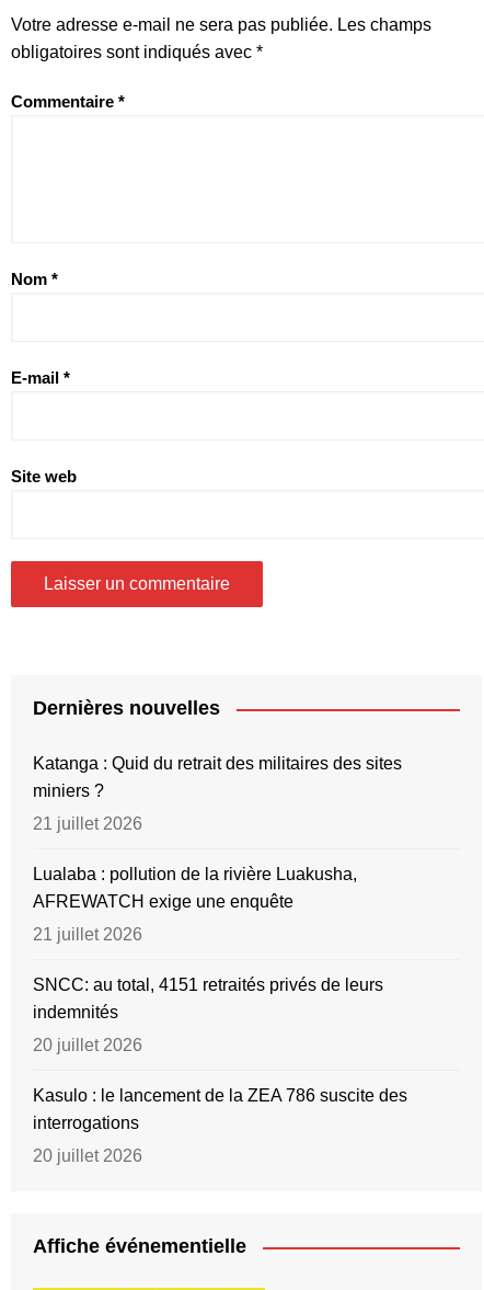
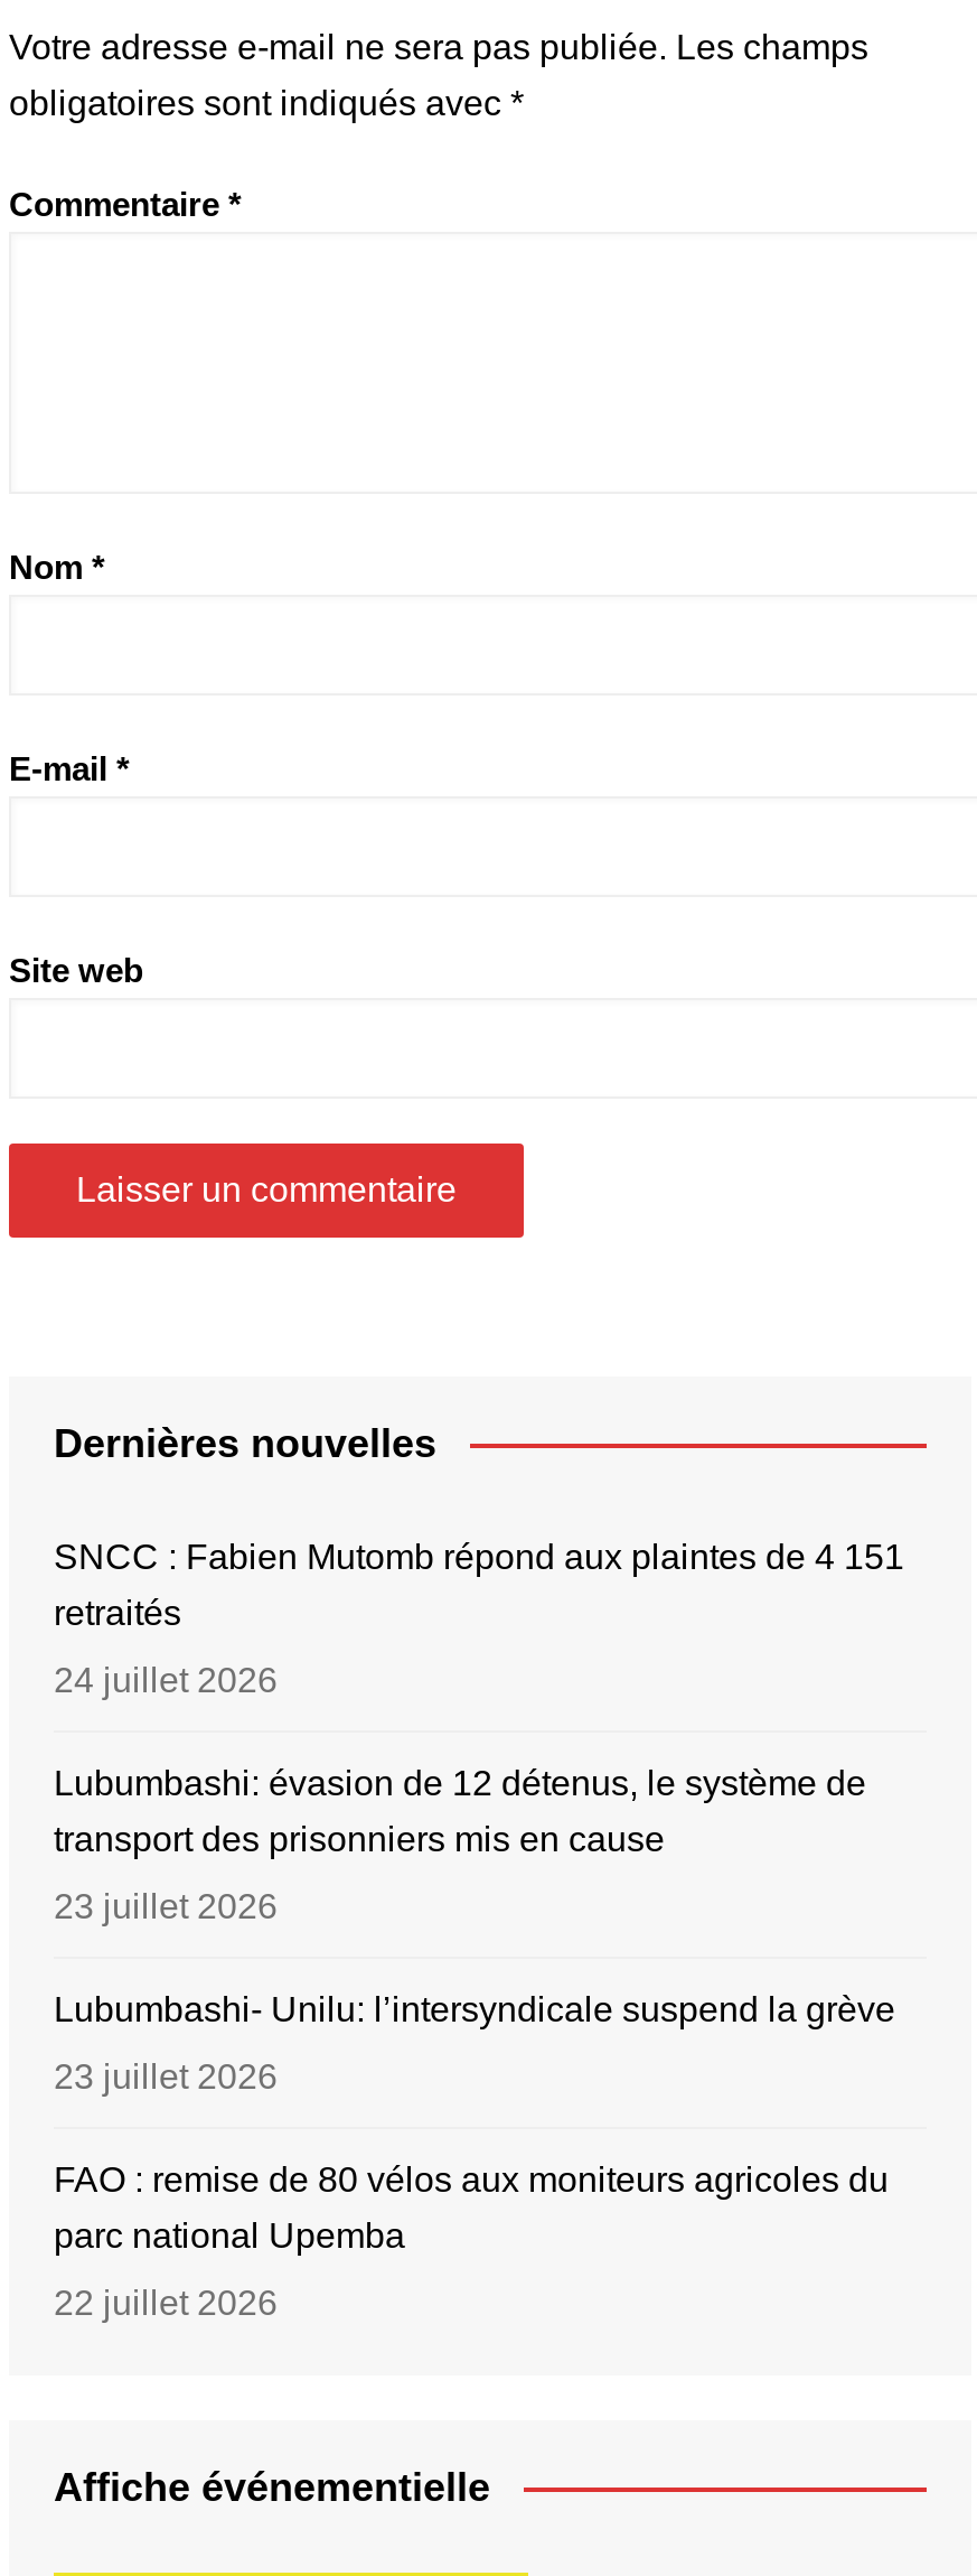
[33,755,407,1166] Katanga : Quid du retrait des militaires des sites | miniers ? | 21 juillet 2026 | Lualaba : pollution de la rivière Luakusha, | AFREWATCH exige une enquête | 21 juillet 2026 | SNCC: au total, 4151 retraités privés de leurs | indemnités | 20 juillet 2026 | Kasulo : le lancement de la ZEA 786 suscite des | interrogations | 20 juillet 2026 -> [54,1538,904,2322] SNCC : Fabien Mutomb répond aux plaintes de 4 151 | retraités | 24 juillet 2026 | Lubumbashi: évasion de 12 détenus, le système de | transport des prisonniers mis en cause | 23 juillet 2026 | Lubumbashi- Unilu: l’intersyndicale suspend la grève | 23 juillet 2026 | FAO : remise de 80 vélos aux moniteurs agricoles du | parc national Upemba | 22 juillet 2026

